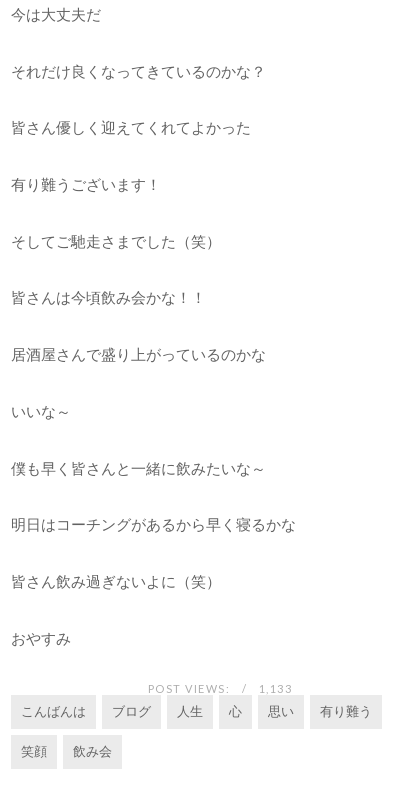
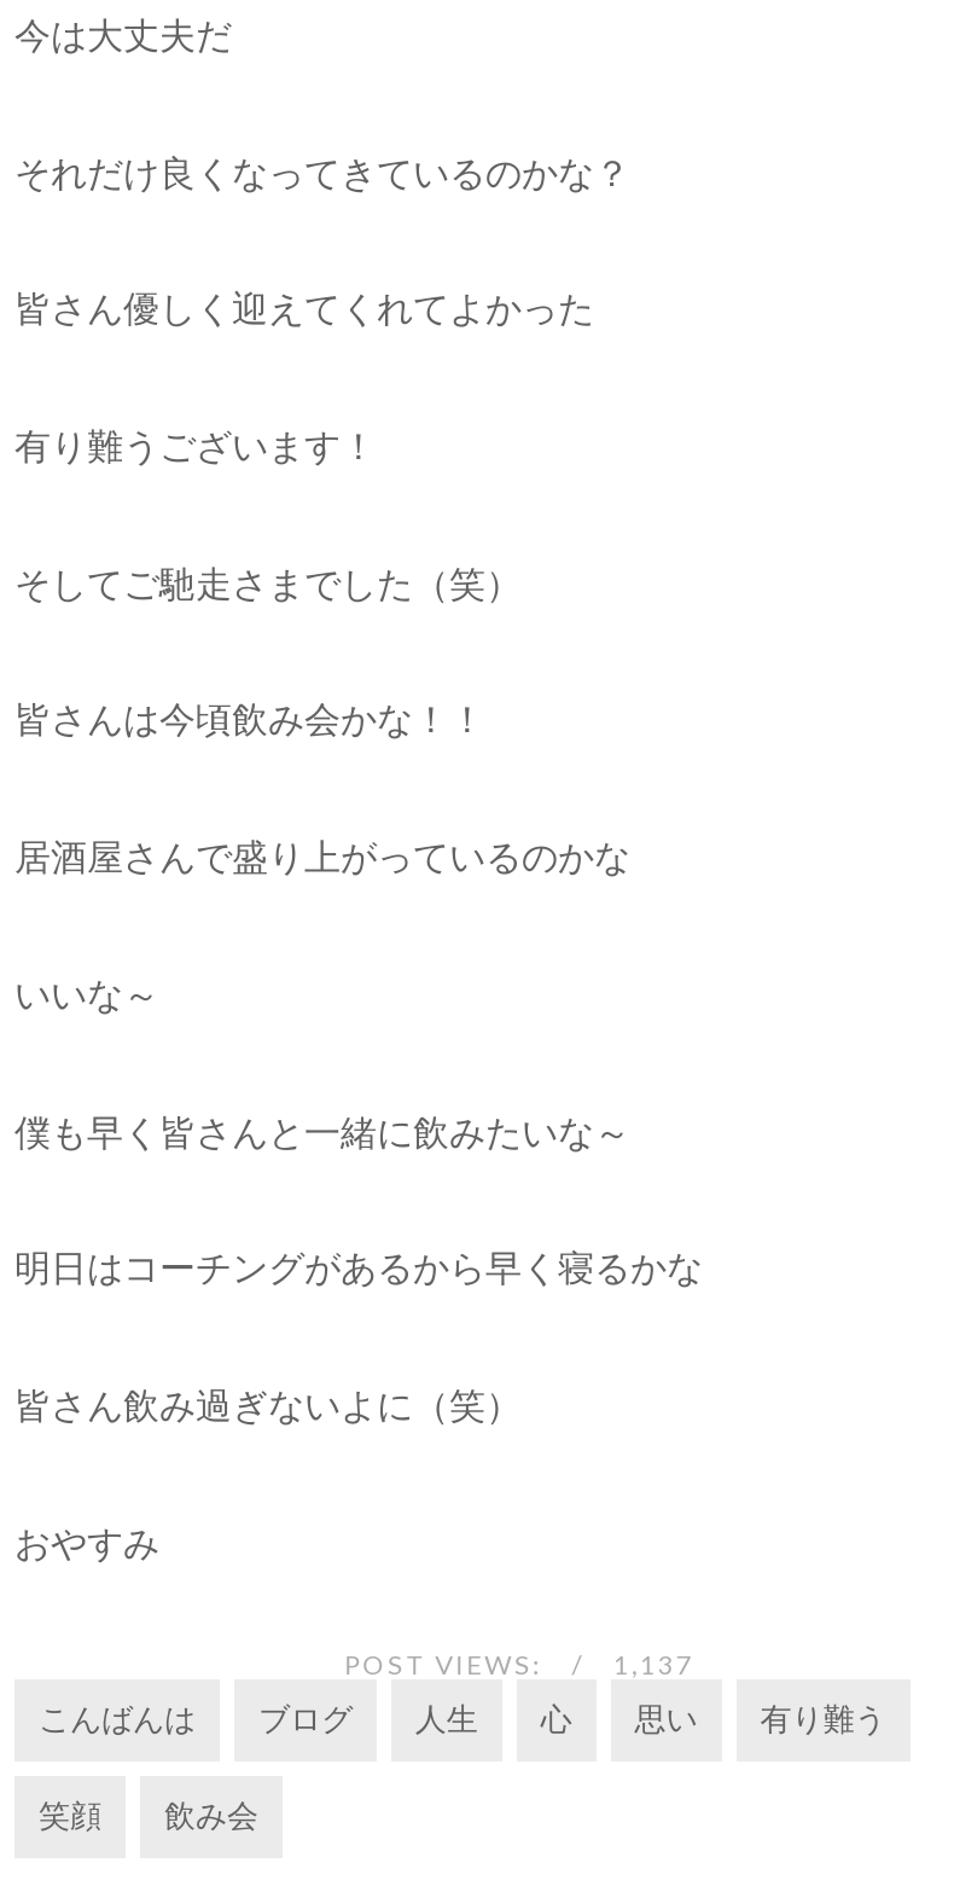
[259,682,292,695] 1,133 -> [613,1647,694,1678] 1,137

